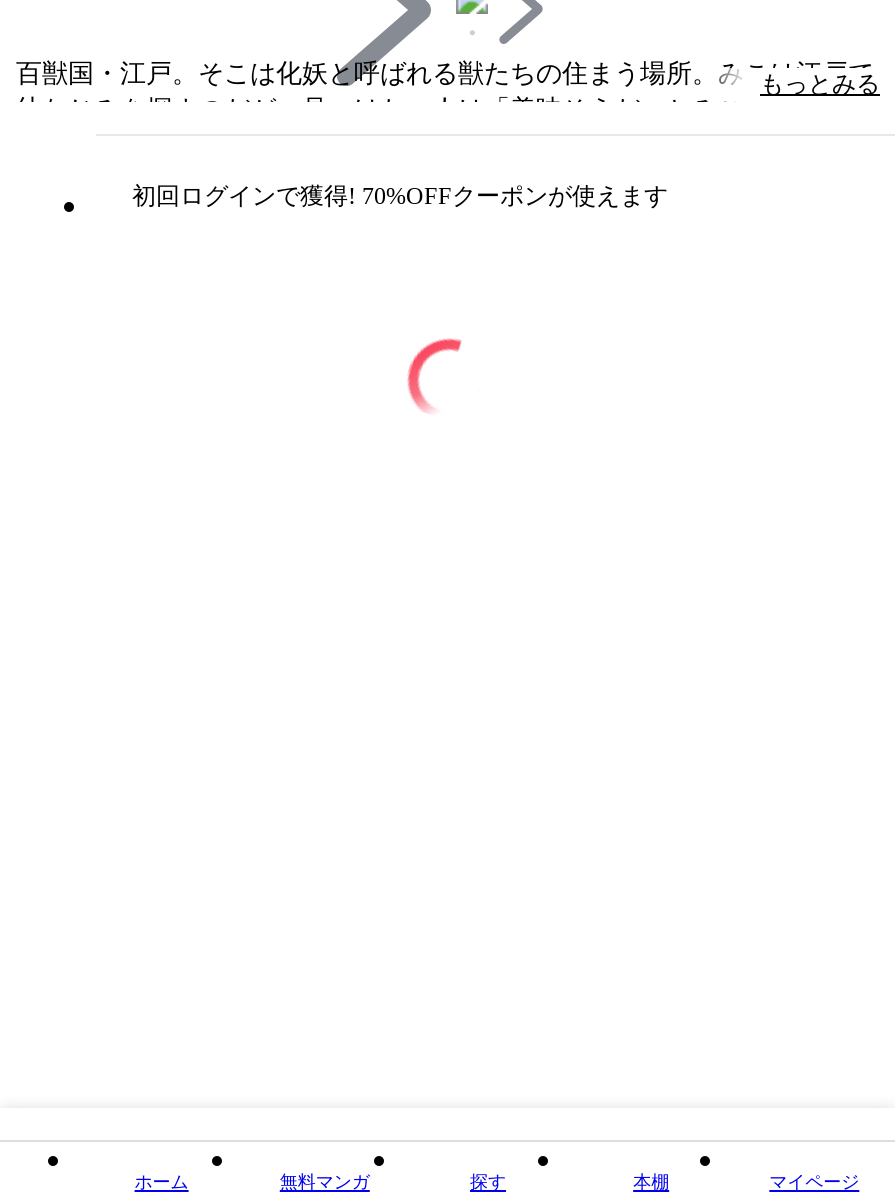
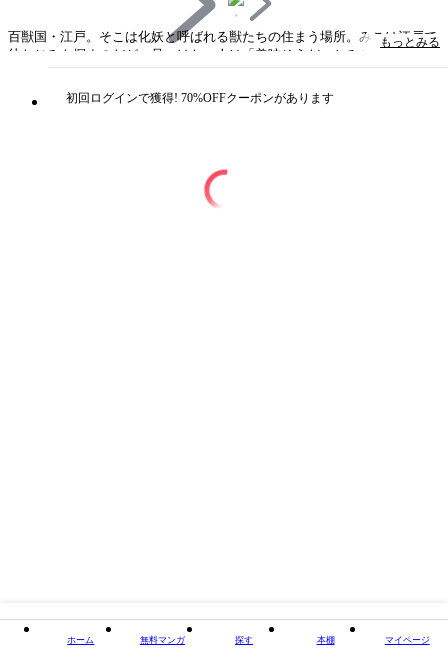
[132,182,668,210] 初回ログインで獲得! 70%OFFクーポンが使えます -> [66,91,334,105] 初回ログインで獲得! 70%OFFクーポンがあります

